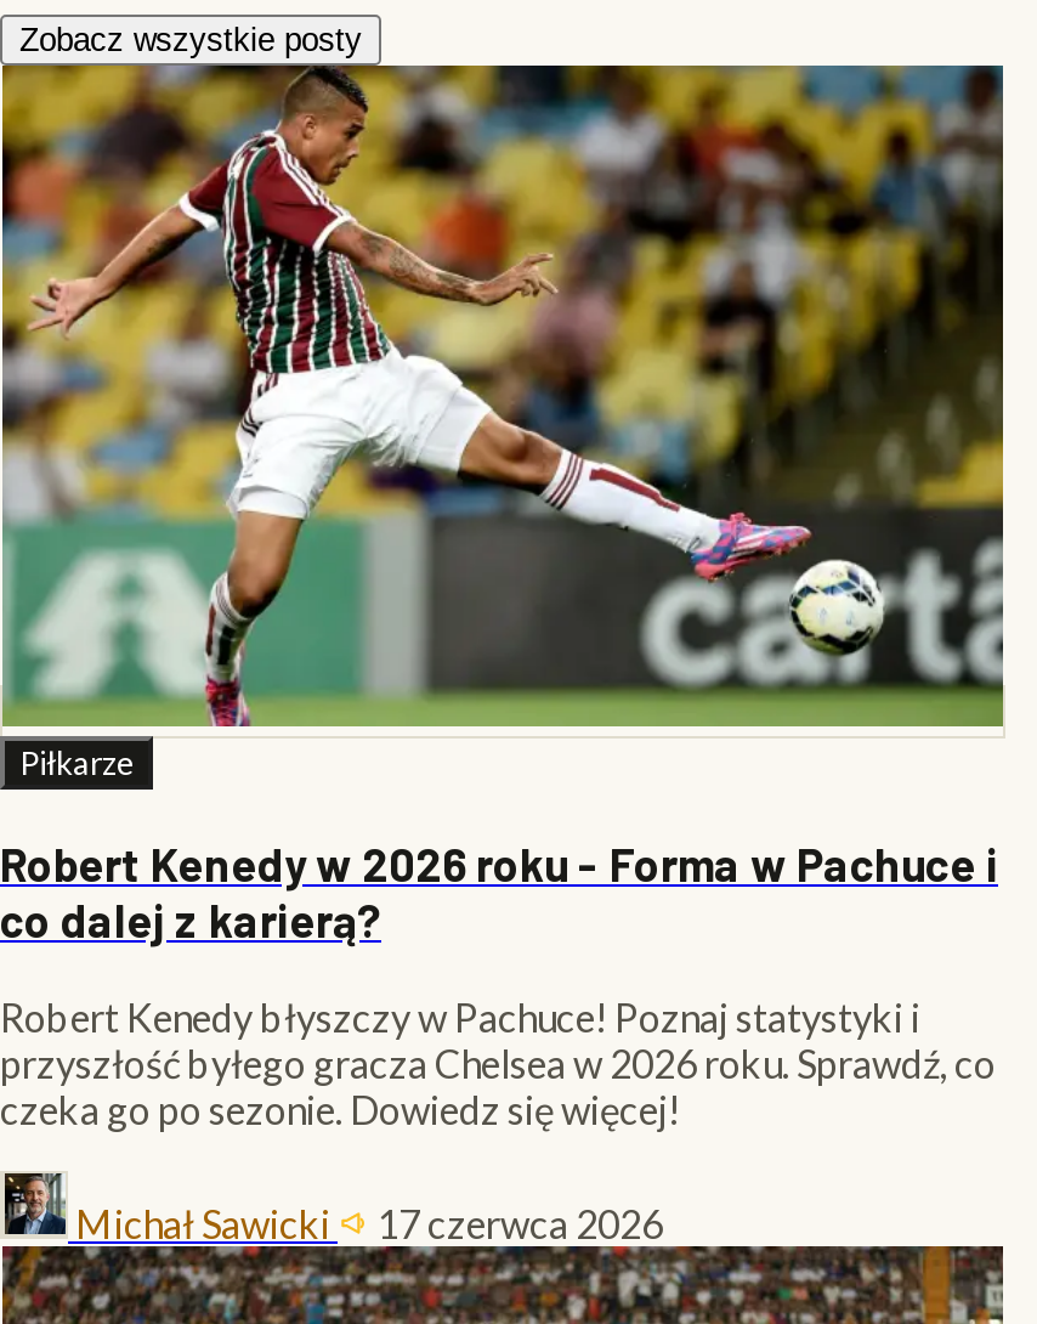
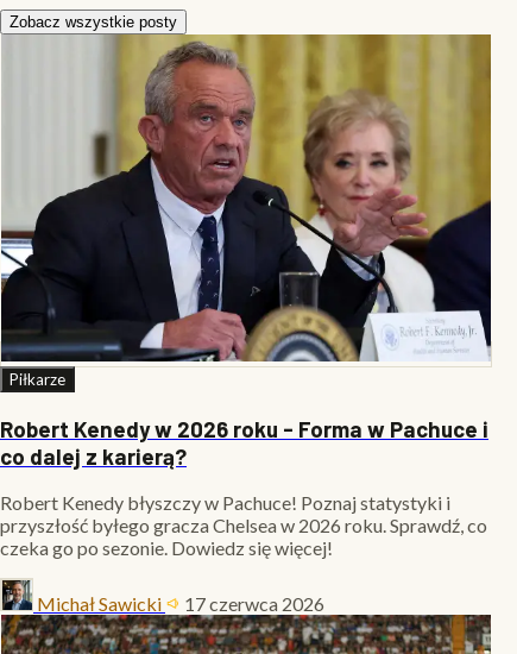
[7,63,1005,729] [image] -> [4,33,492,363] [image]

